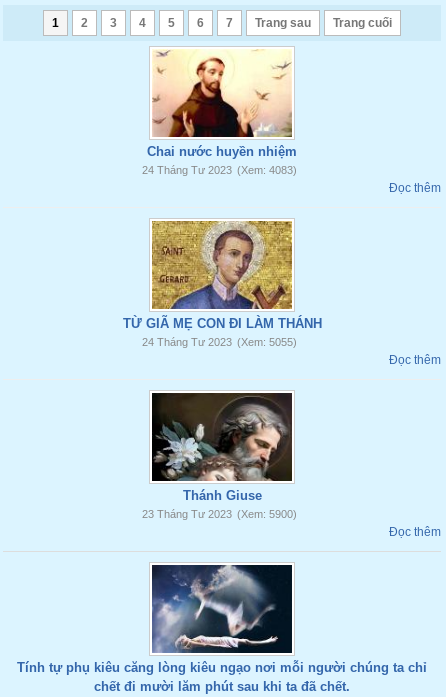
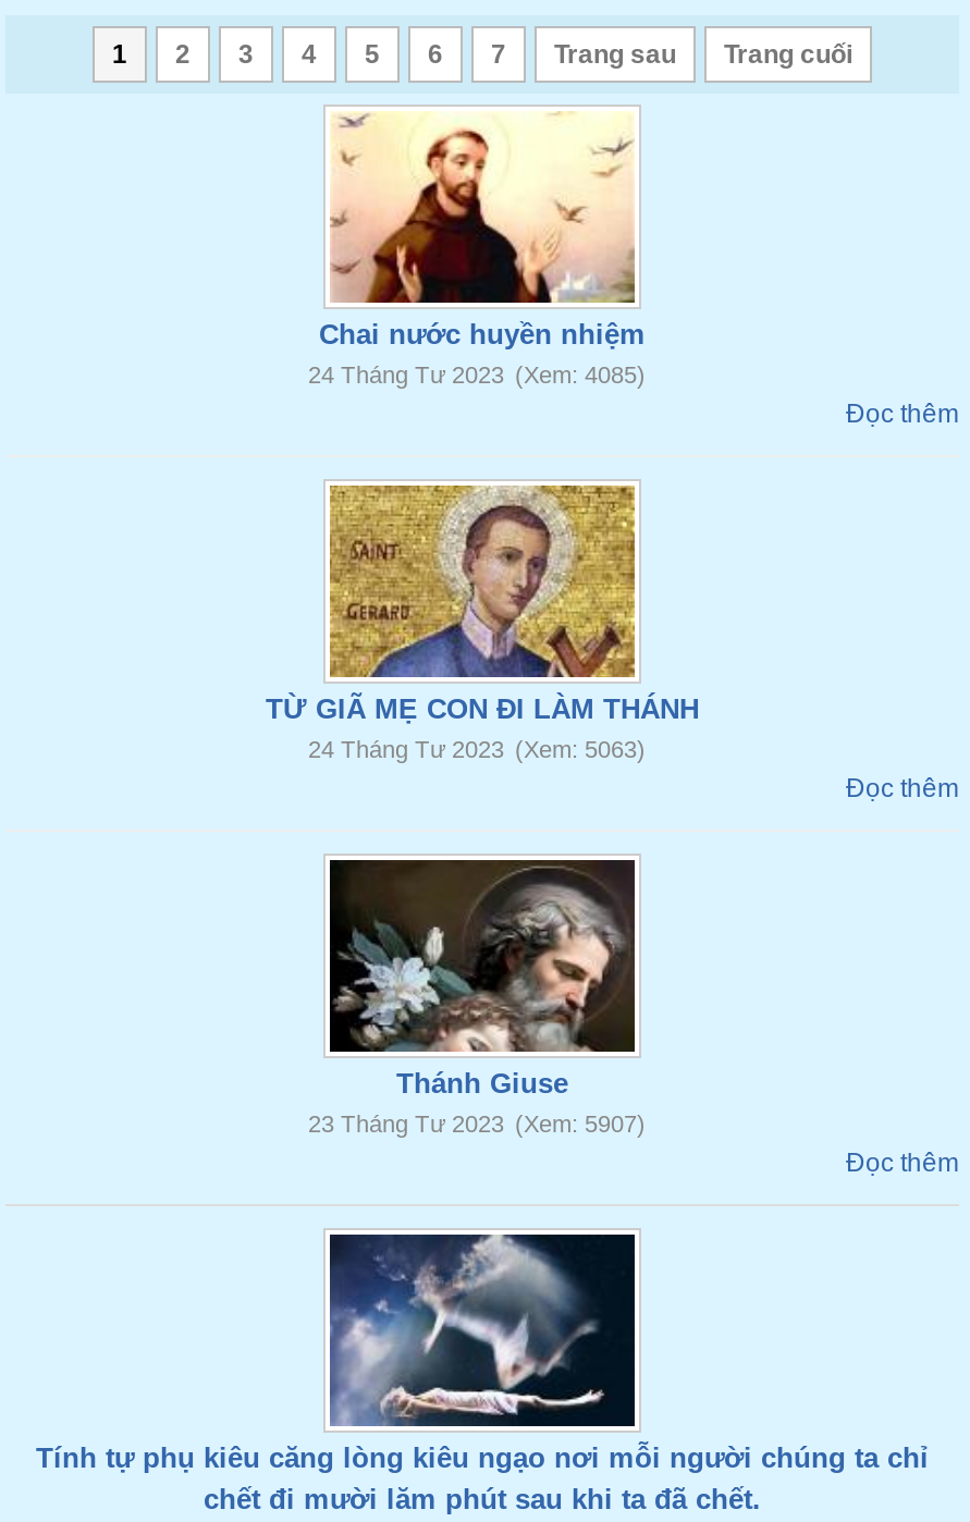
[142,164,297,176] 24 Tháng Tư 2023 (Xem: 4083) -> [308,361,646,388] 24 Tháng Tư 2023 (Xem: 4085)
[142,336,297,348] 24 Tháng Tư 2023 (Xem: 5055) -> [308,736,646,762] 24 Tháng Tư 2023 (Xem: 5063)
[142,508,297,520] 23 Tháng Tư 2023 (Xem: 5900) -> [308,1110,646,1137] 23 Tháng Tư 2023 (Xem: 5907)

